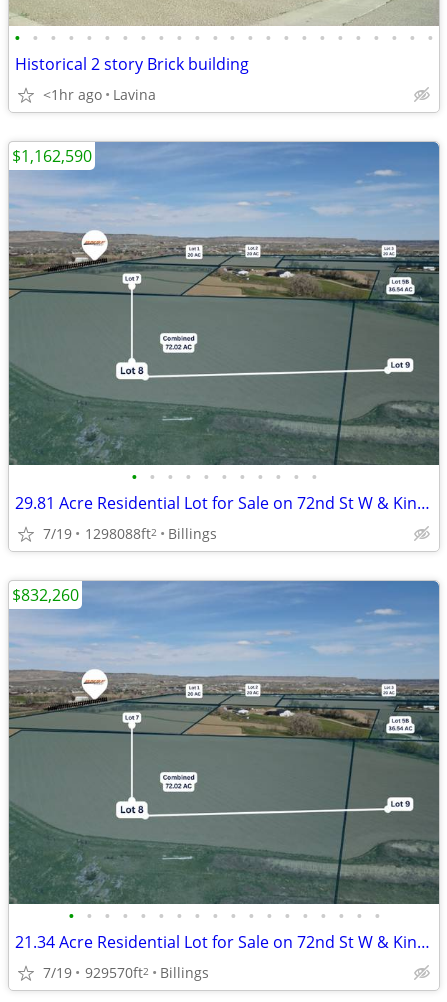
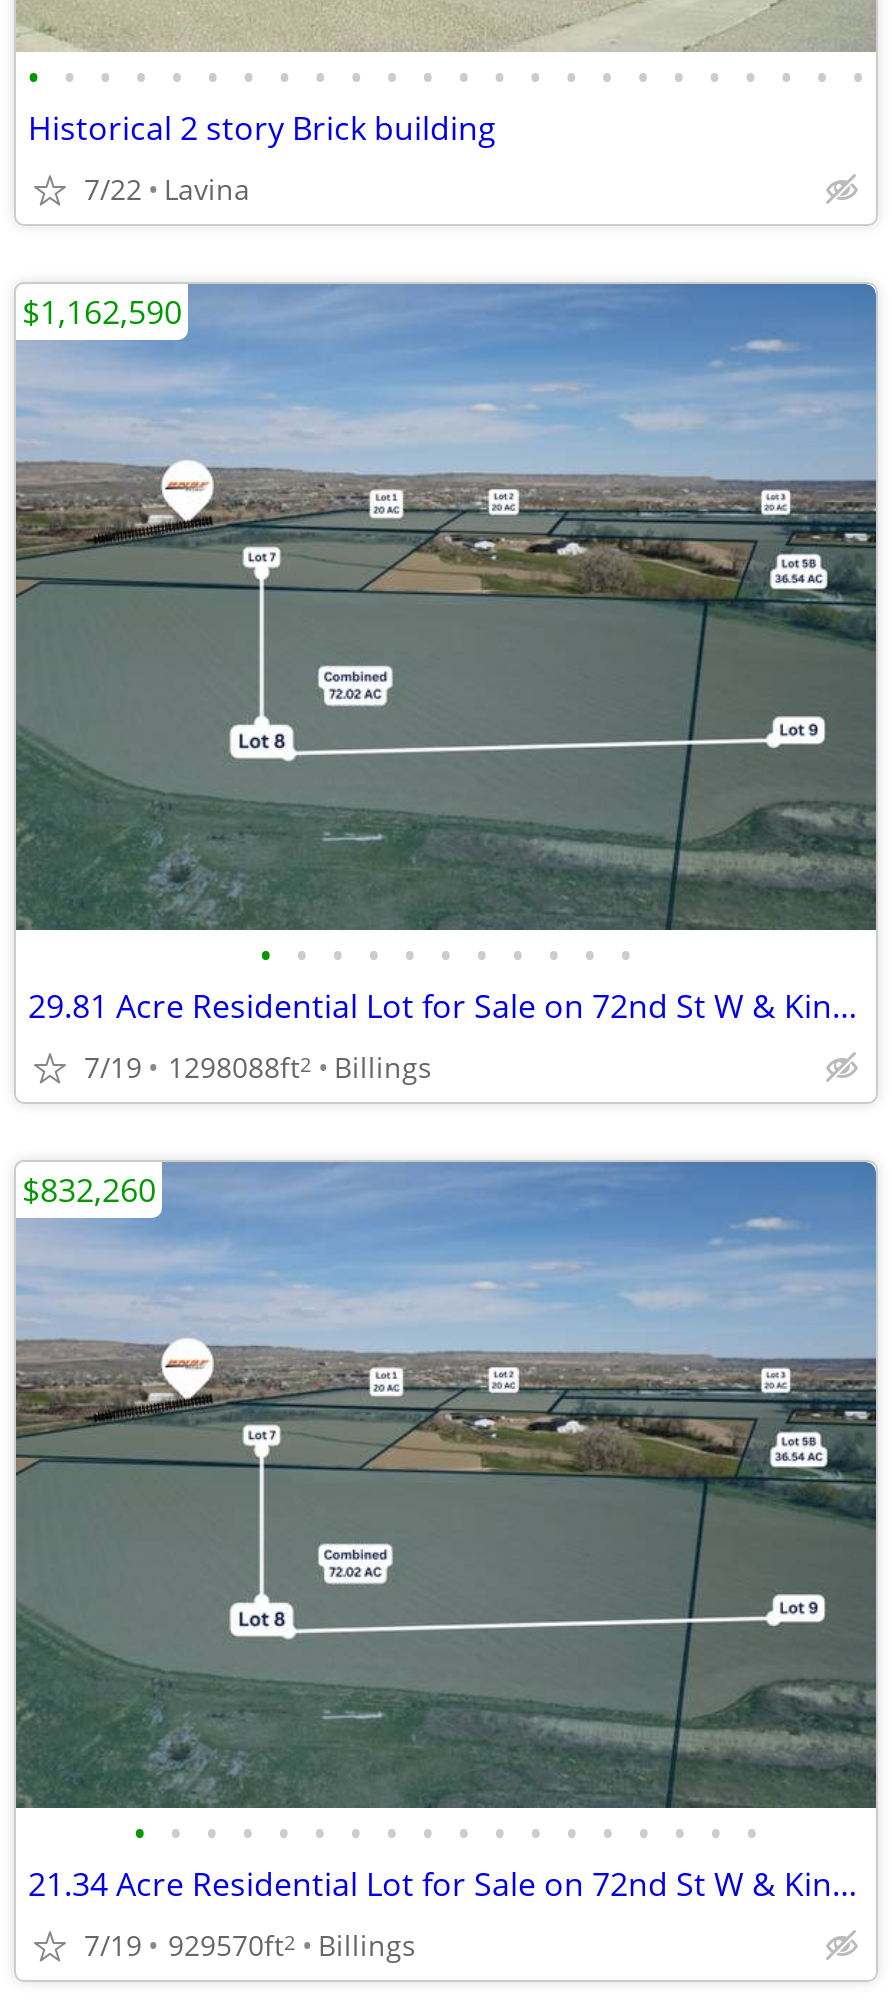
[43,85,156,104] <1hr ago Lavina -> [84,170,250,208] 7/22 Lavina

